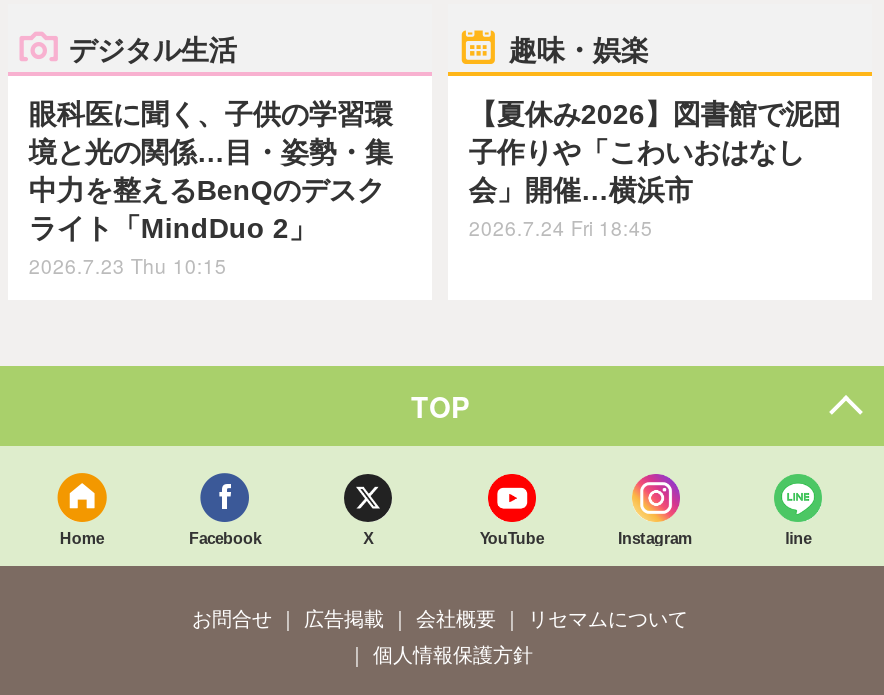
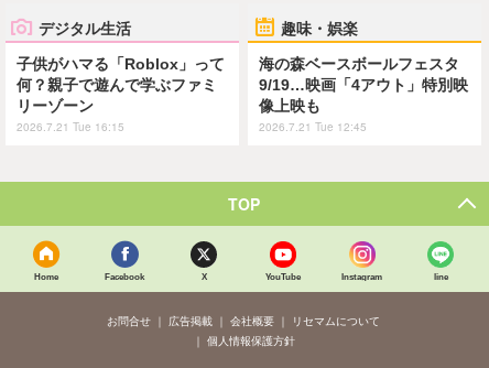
[29,98,393,280] 眼科医に聞く、子供の学習環 | 境と光の関係…目・姿勢・集 | 中力を整えるBenQのデスク | ライト「MindDuo 2」 | 2026.7.23 Thu 10:15 -> [17,55,225,134] 子供がハマる「Roblox」って | 何？親子で遊んで学ぶファミ | リーゾーン | 2026.7.21 Tue 16:15
[469,98,841,242] 【夏休み2026】図書館で泥団 | 子作りや「こわいおはなし | 会」開催…横浜市 | 2026.7.24 Fri 18:45 -> [259,55,469,134] 海の森ベースボールフェスタ | 9/19…映画「4アウト」特別映 | 像上映も | 2026.7.21 Tue 12:45

